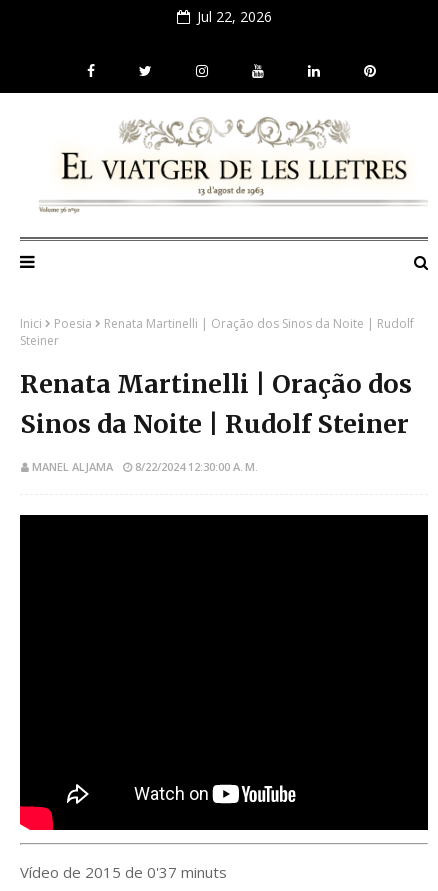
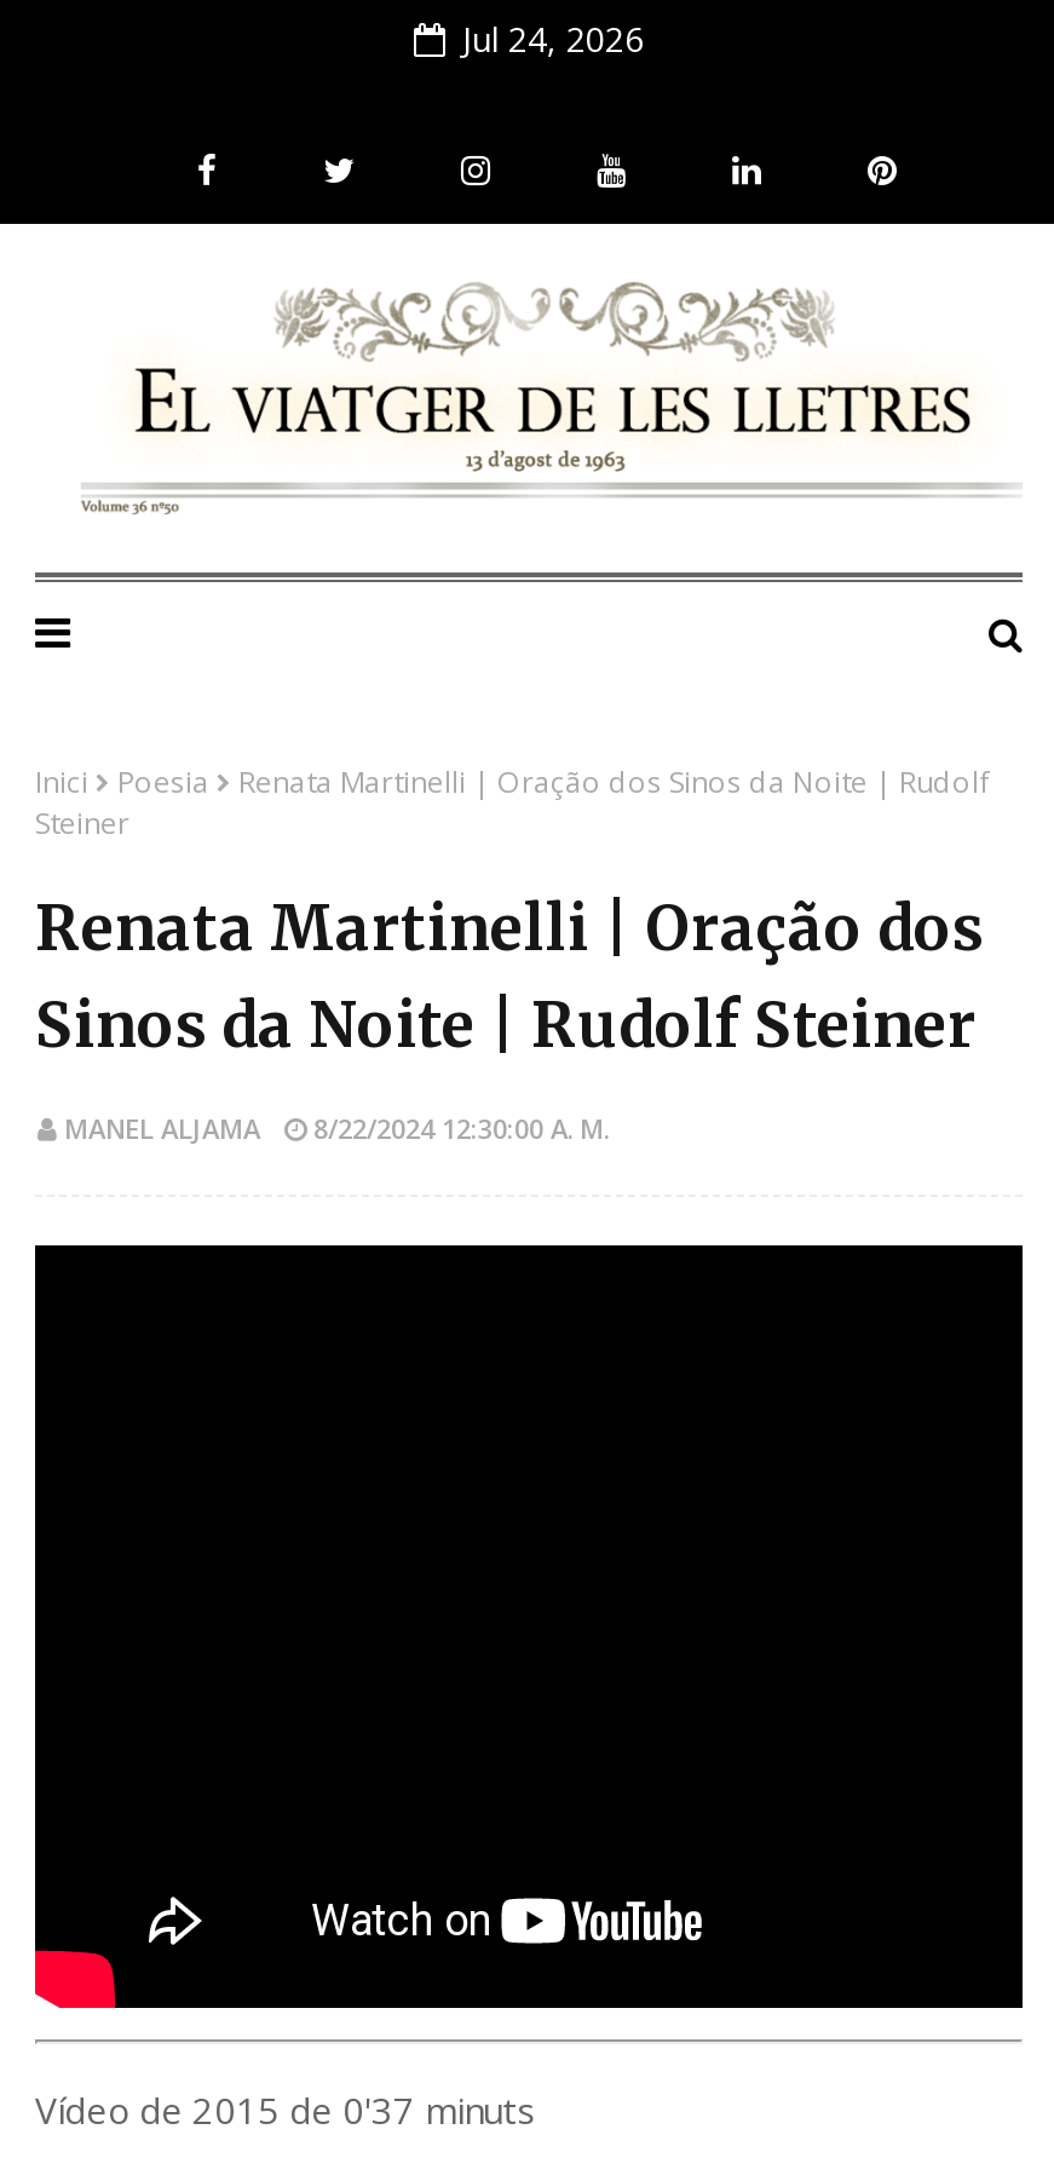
[196,7,271,26] Jul 22, 2026 -> [462,16,644,62] Jul 24, 2026

